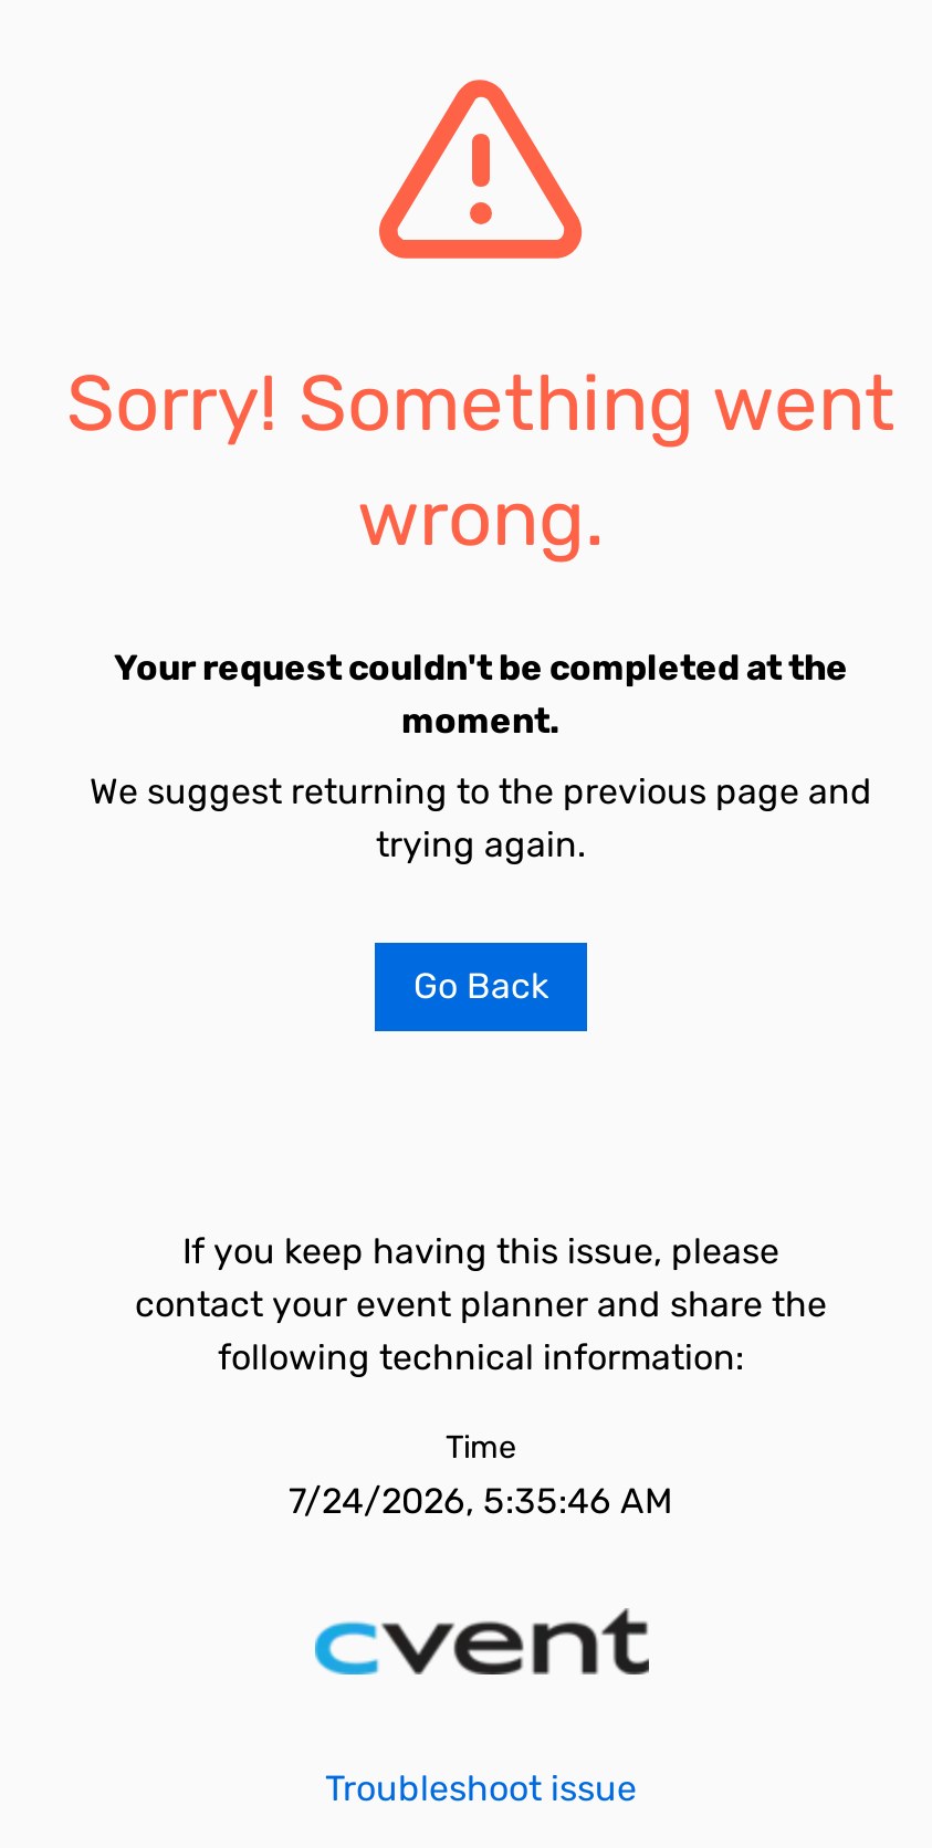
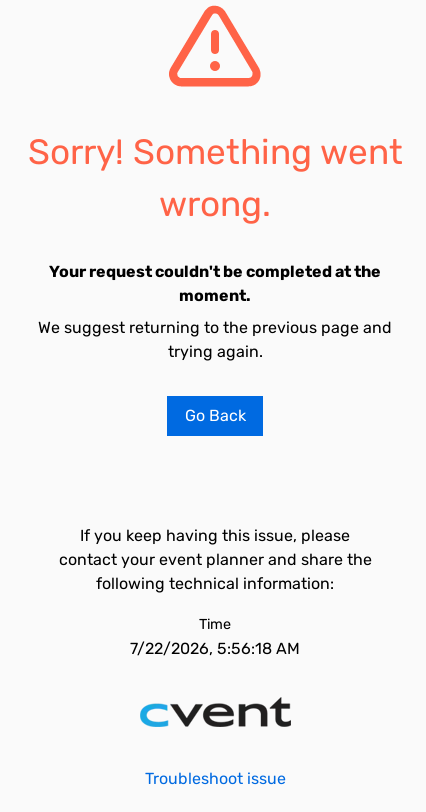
[289,1480,673,1522] 7/24/2026, 5:35:46 AM -> [130,639,300,658] 7/22/2026, 5:56:18 AM

